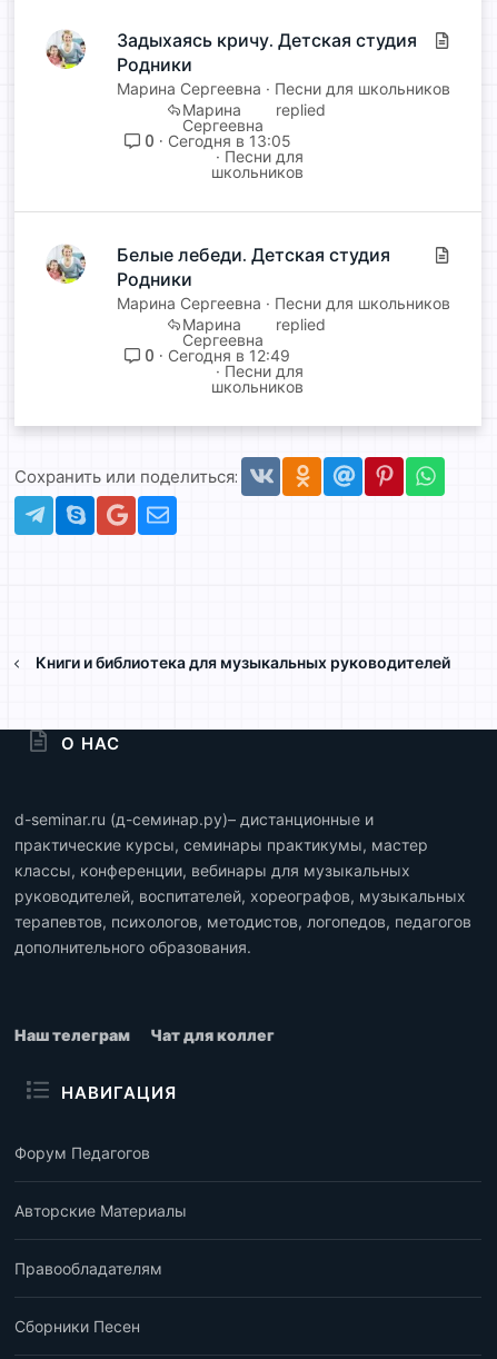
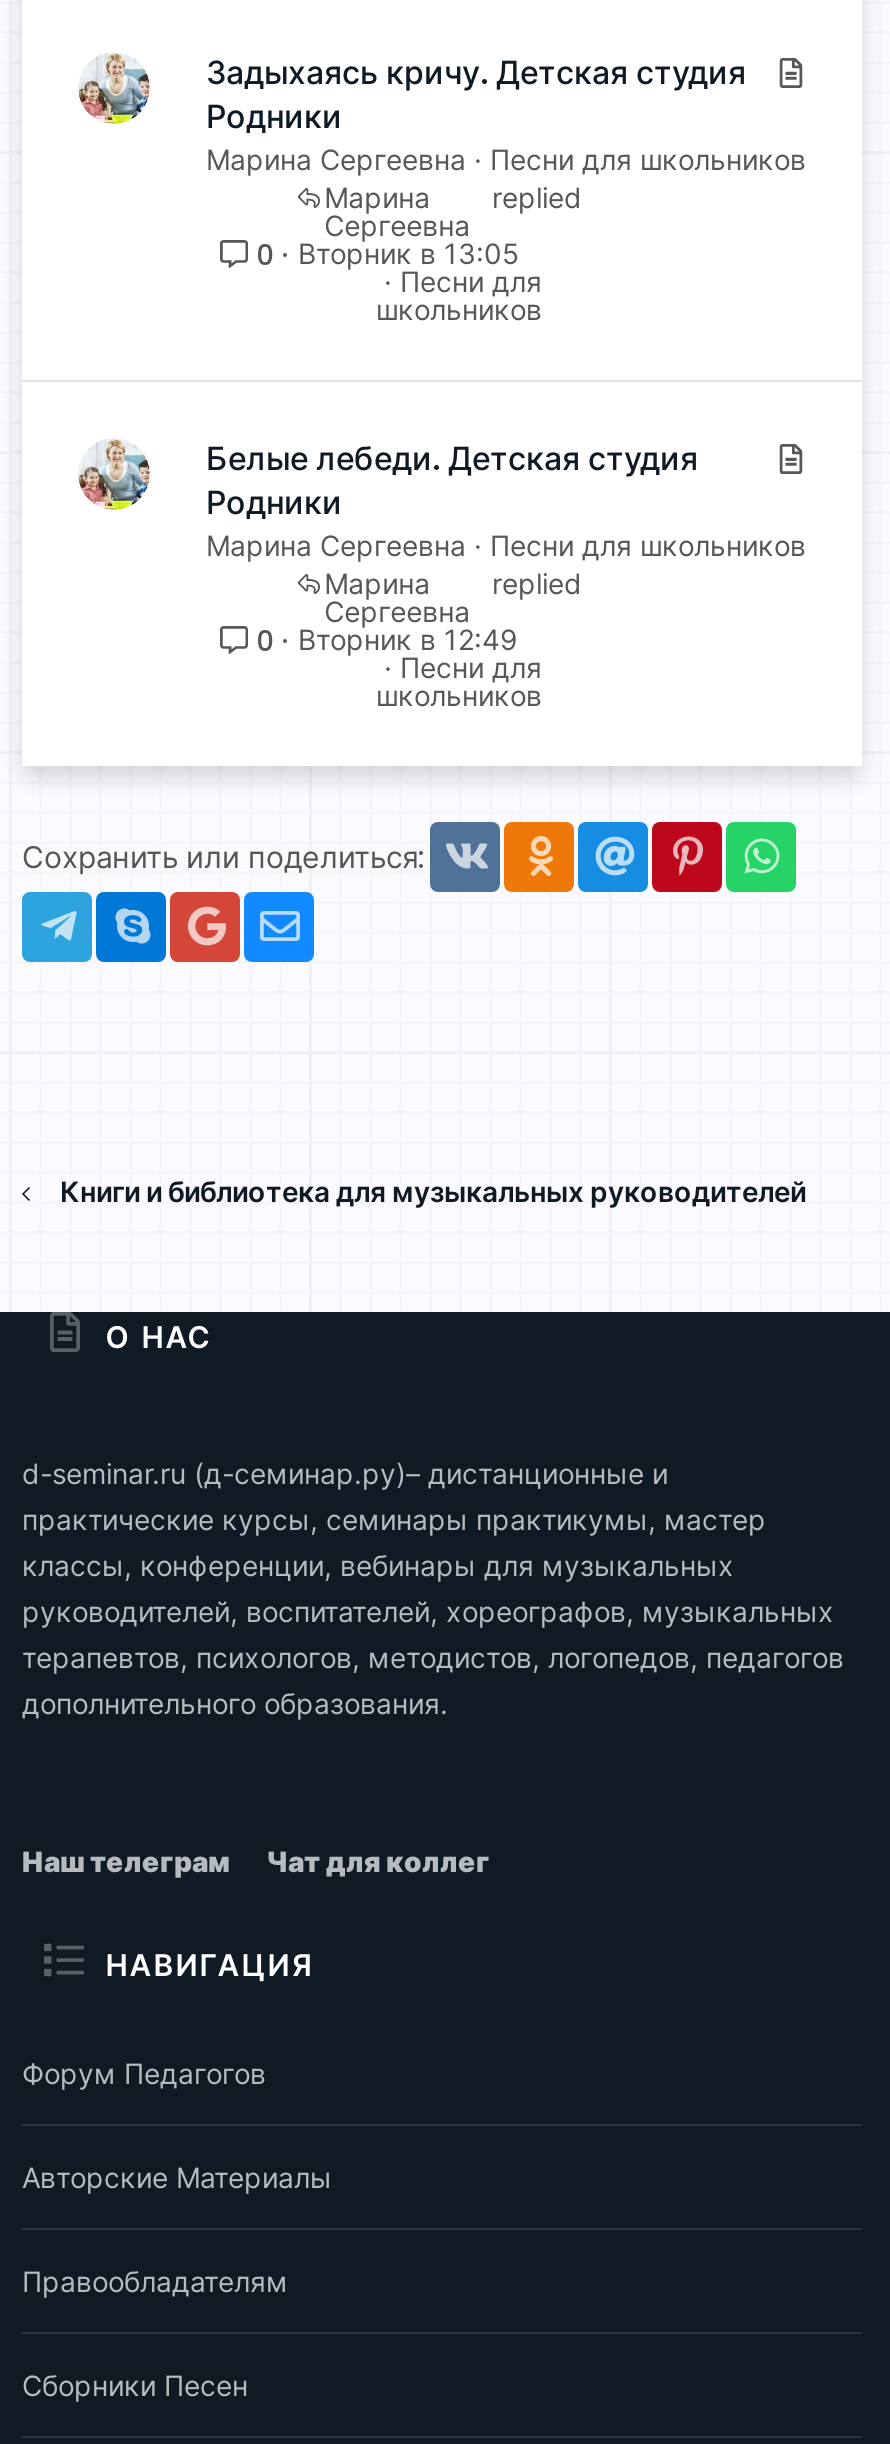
[145,130,291,153] 0 Сегодня в 13:05 -> [256,234,520,274] 0 Вторник в 13:05
[145,345,290,367] 0 Сегодня в 12:49 -> [256,620,518,660] 0 Вторник в 12:49

